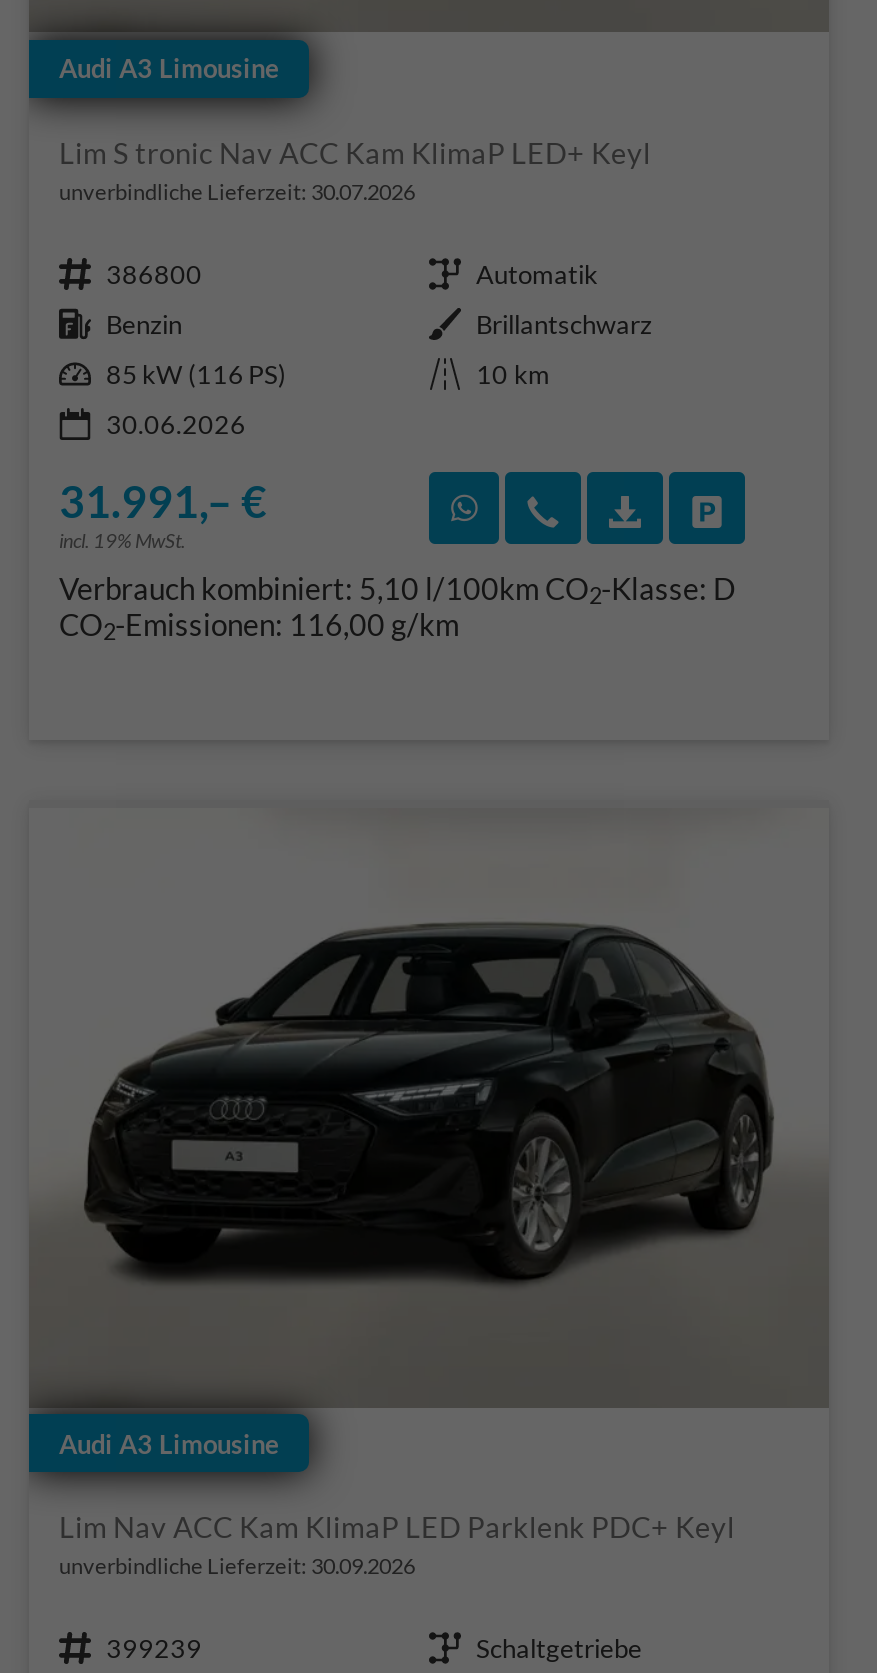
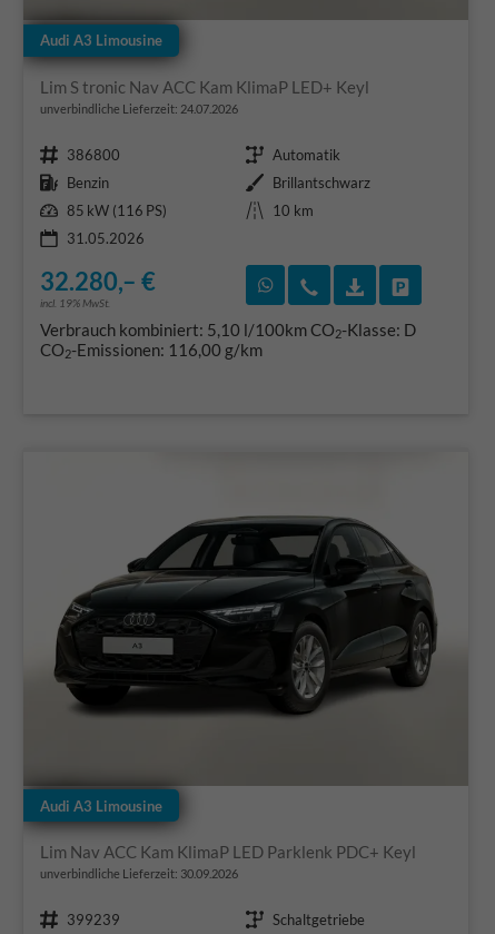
[59,177,415,203] unverbindliche Lieferzeit: 30.07.2026 -> [40,101,238,115] unverbindliche Lieferzeit: 24.07.2026
[106,407,246,439] 30.06.2026 -> [66,229,144,247] 31.05.2026
[59,474,267,528] 31.991,– € -> [40,266,156,296] 32.280,– €

